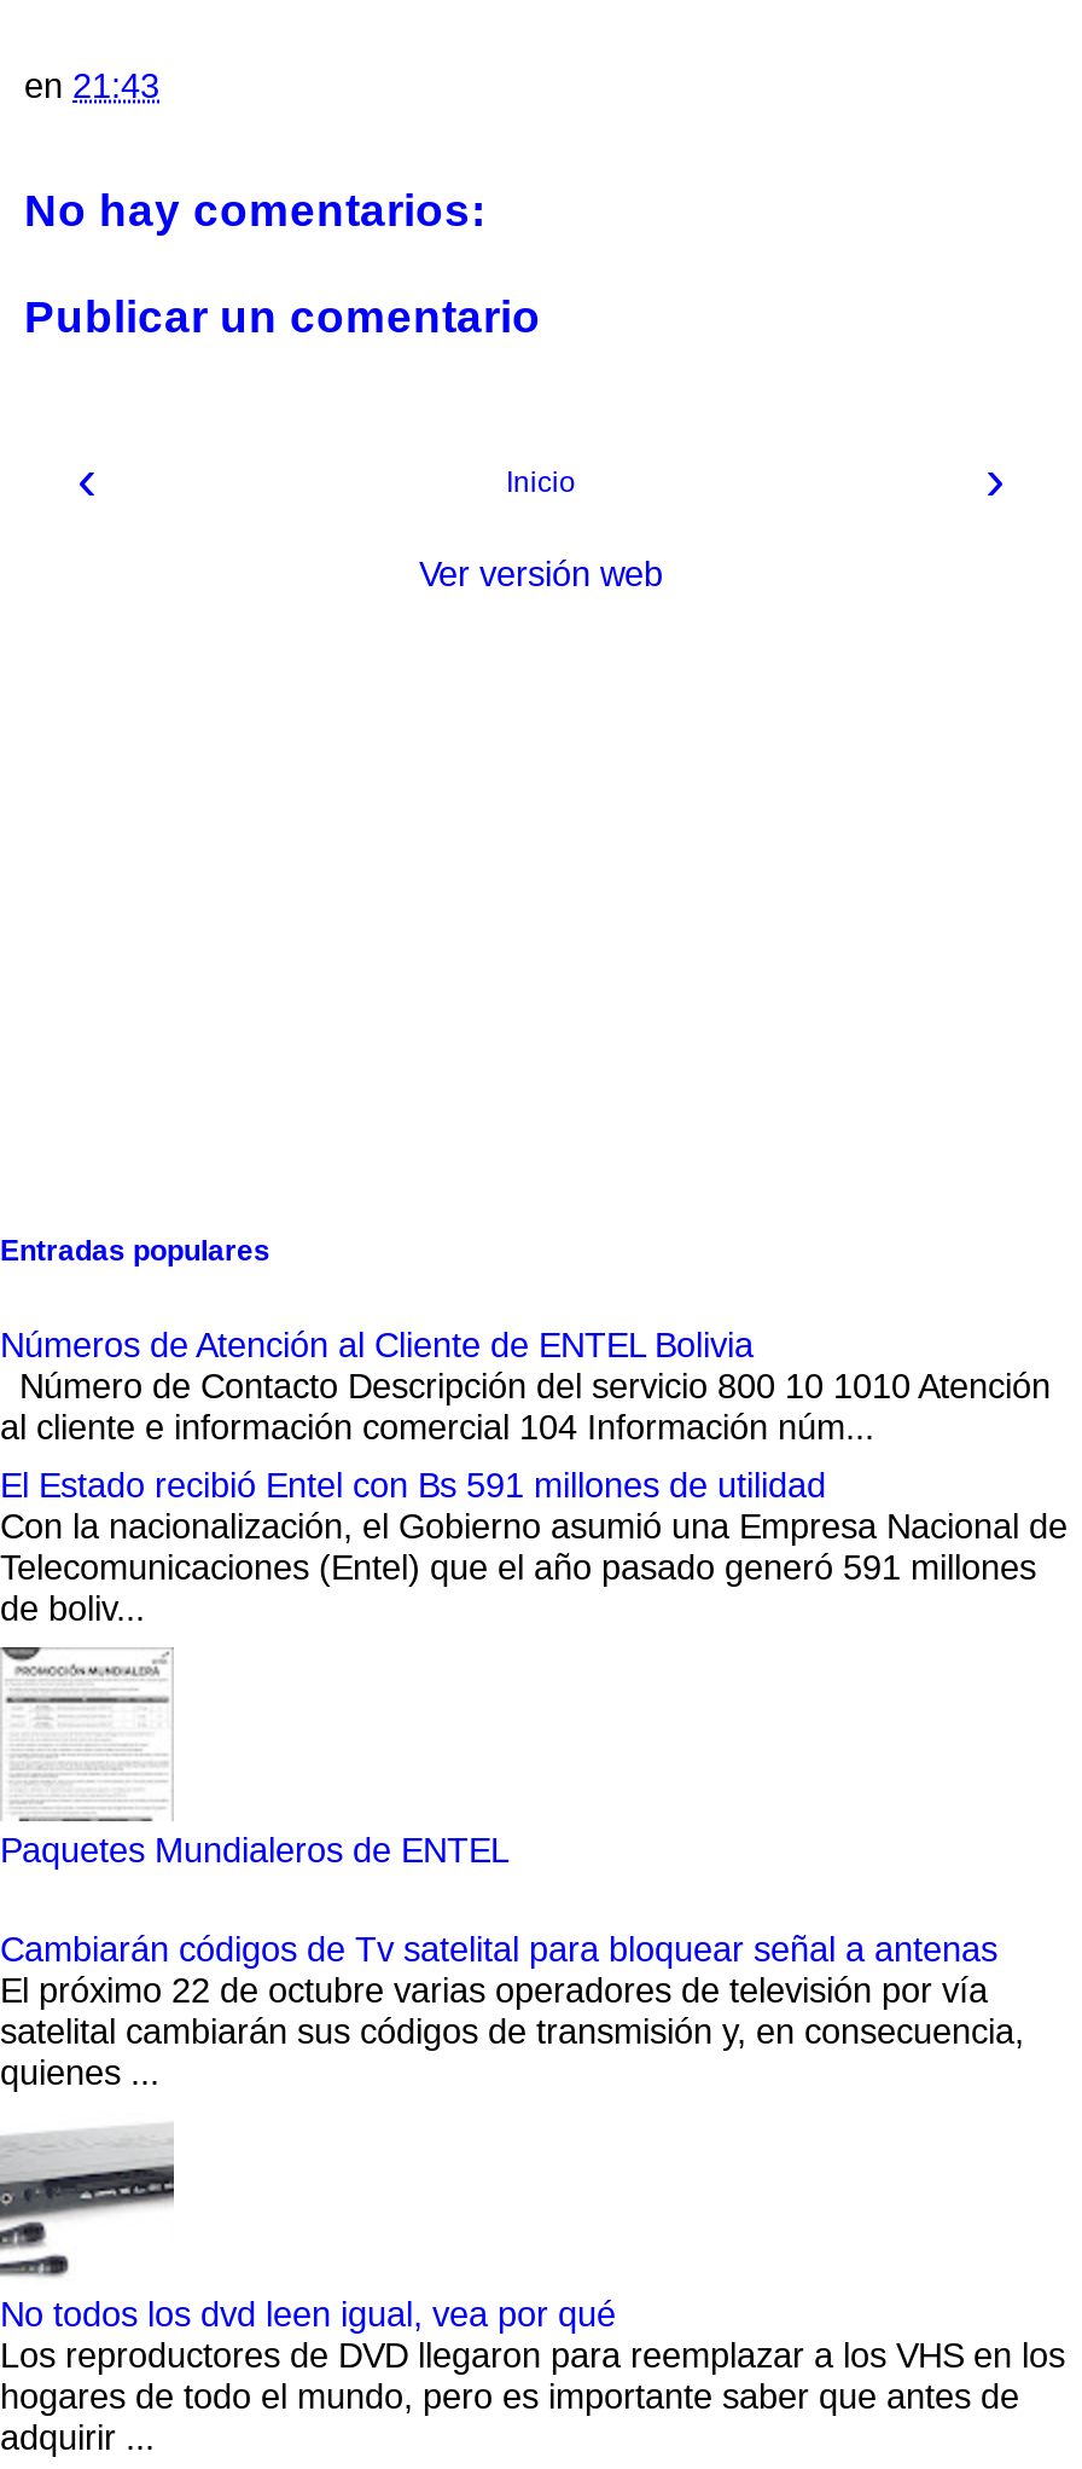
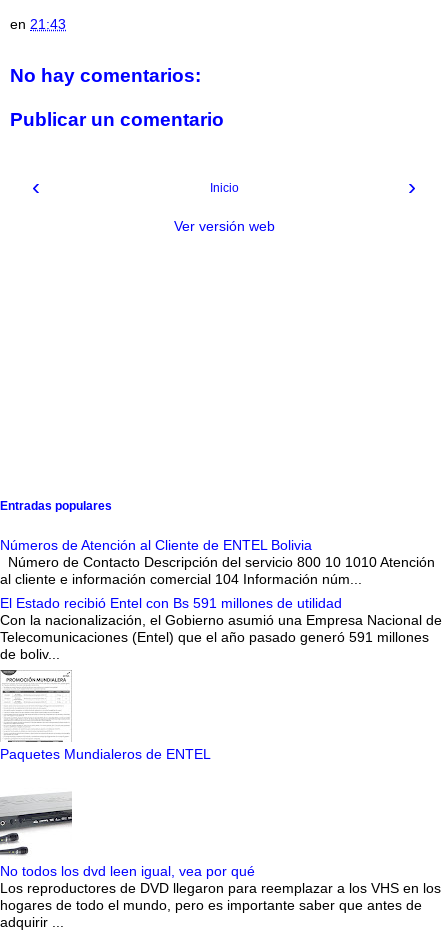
[0,1930,1024,2092] Cambiarán códigos de Tv satelital para bloquear señal a antenas | El próximo 22 de octubre varias operadores de televisión por vía | satelital cambiarán sus códigos de transmisión y, en consecuencia, | quienes ... -> none

